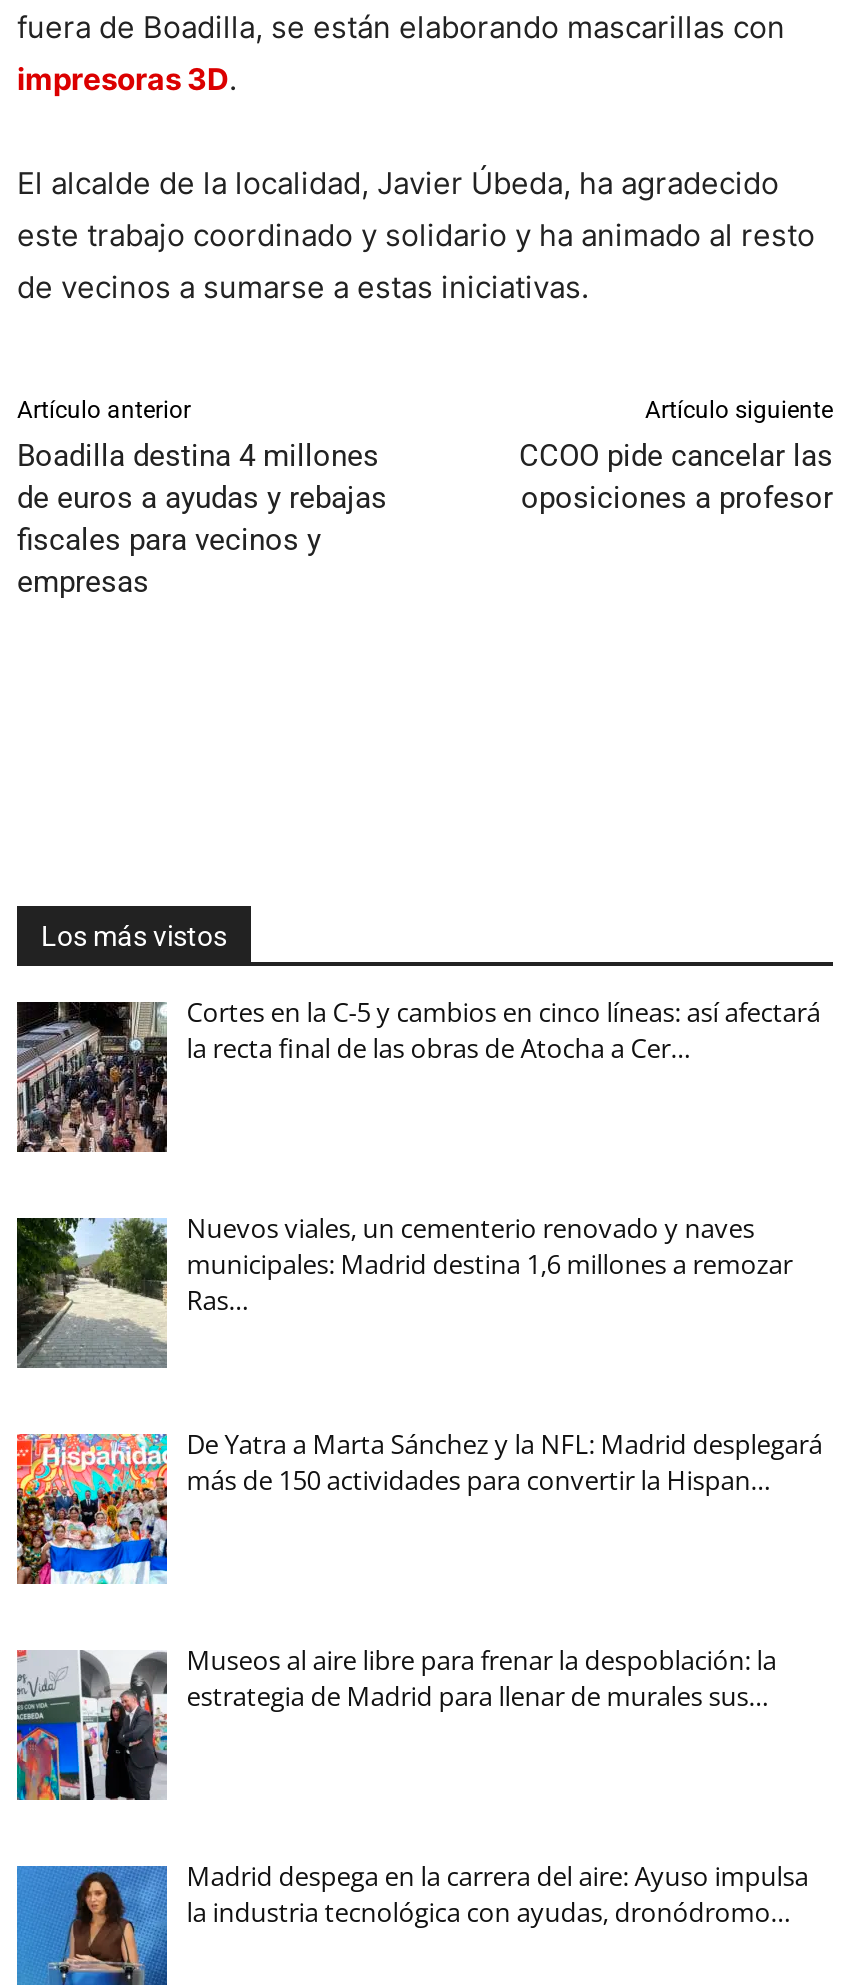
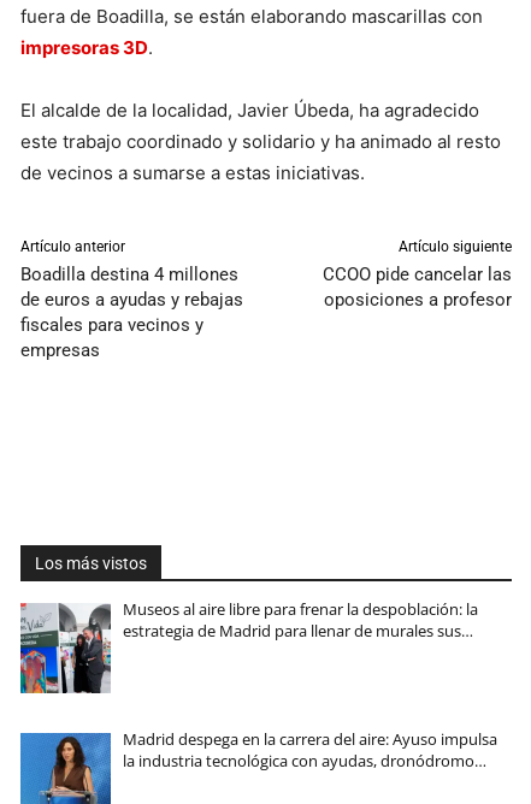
[15,994,821,1154] [image] | Cortes en la C-5 y cambios en cinco líneas: así afectará | la recta final de las obras de Atocha a Cer… -> none
[15,1210,793,1370] [image] | Nuevos viales, un cementerio renovado y naves | municipales: Madrid destina 1,6 millones a remozar | Ras… -> none
[15,1426,823,1614] [image] | De Yatra a Marta Sánchez y la NFL: Madrid desplegará | más de 150 actividades para convertir la Hispan… -> none

